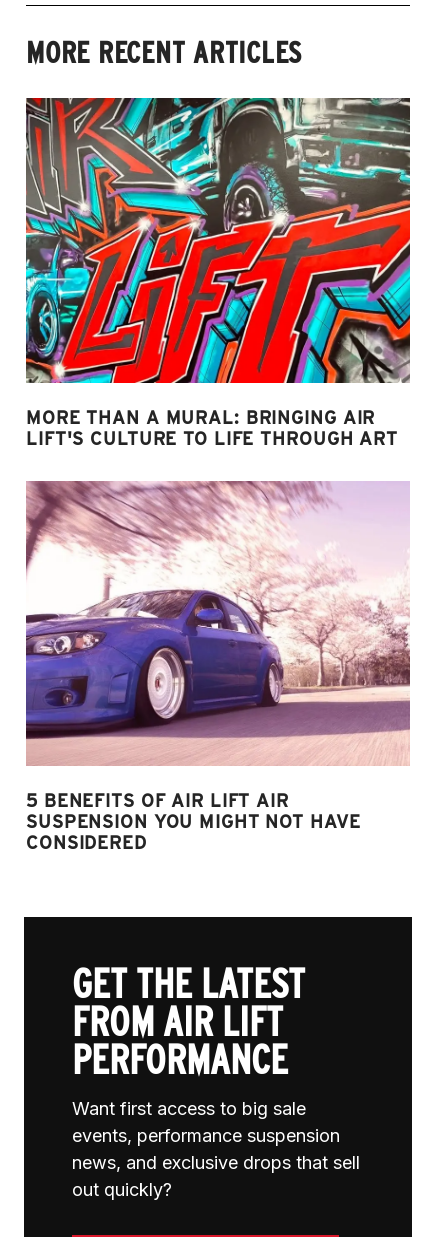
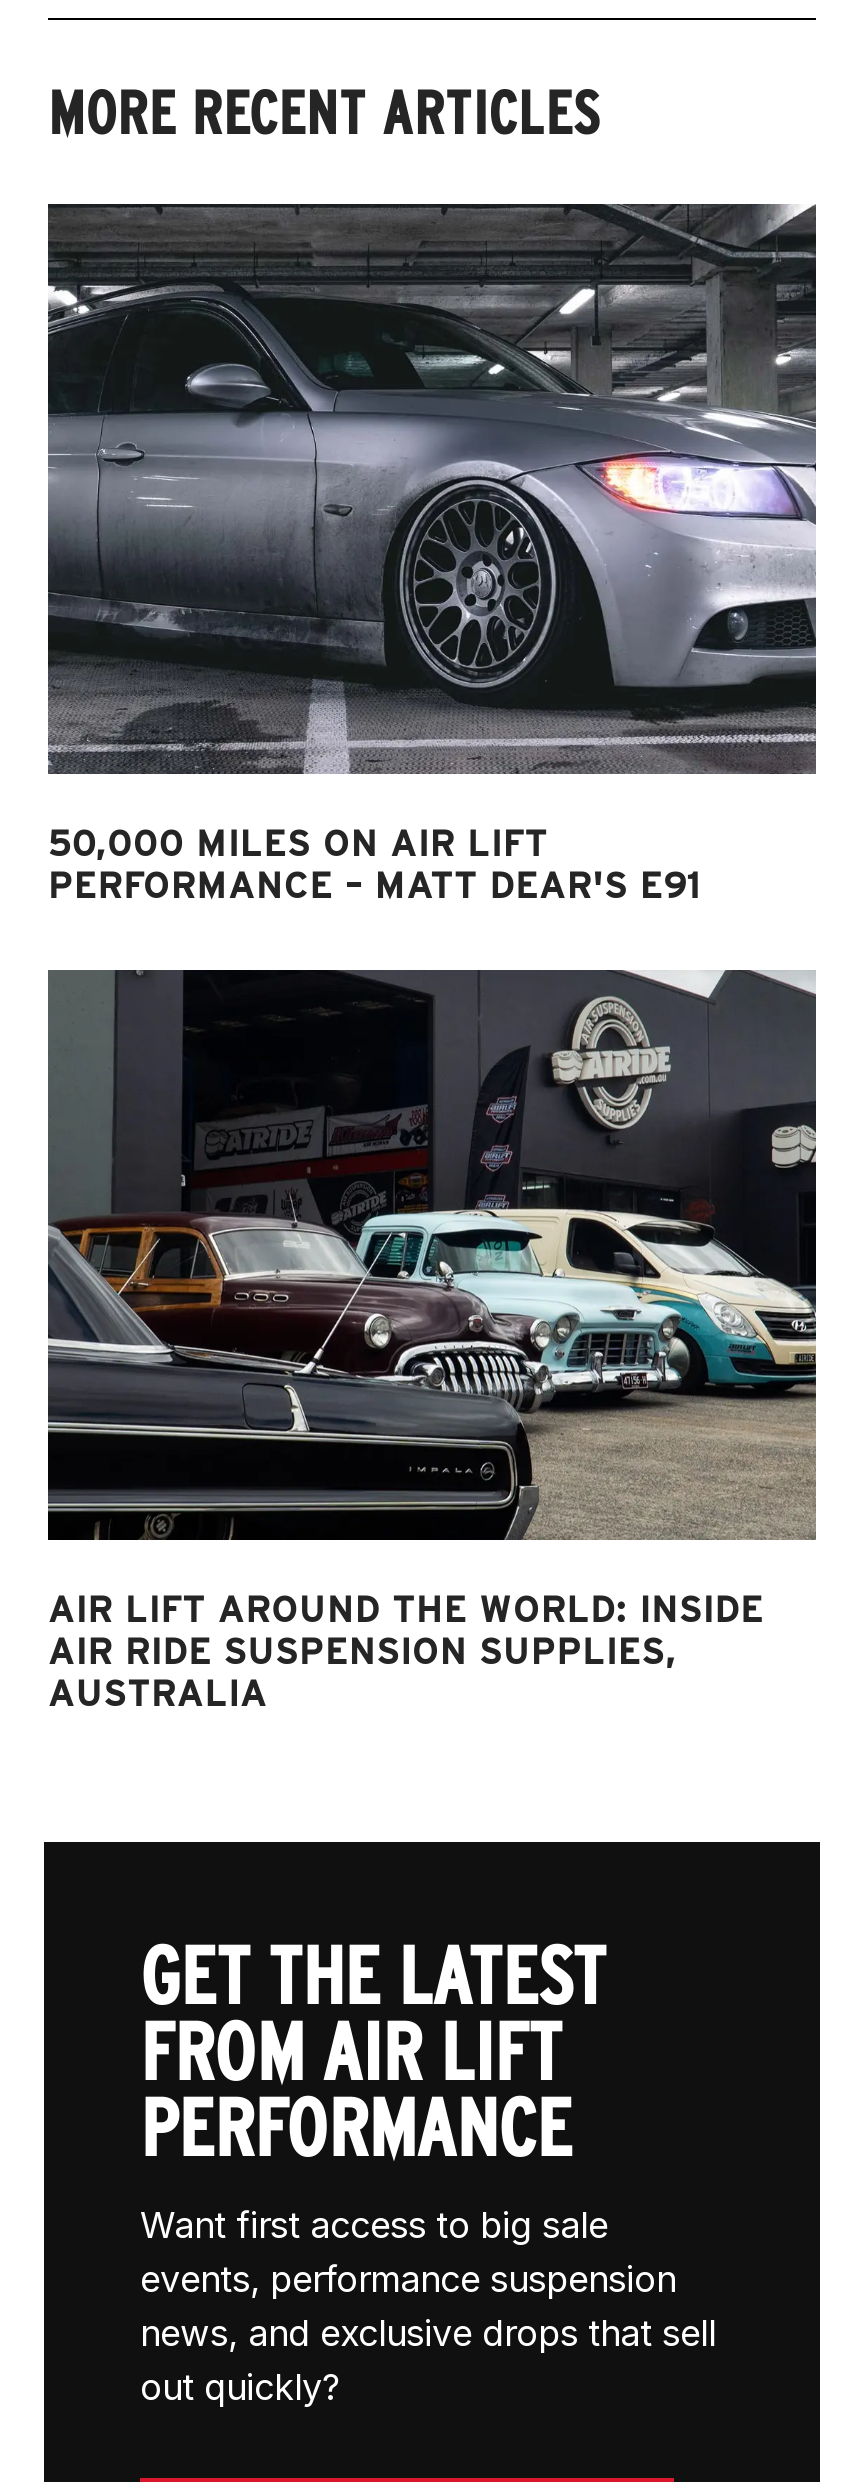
[25,97,411,449] [image] | MORE THAN A MURAL: BRINGING AIR | LIFT'S CULTURE TO LIFE THROUGH ART -> [46,202,818,906] [image] | 50,000 MILES ON AIR LIFT | PERFORMANCE – MATT DEAR'S E91
[25,480,410,853] [image] | 5 BENEFITS OF AIR LIFT AIR | SUSPENSION YOU MIGHT NOT HAVE | CONSIDERED -> [46,968,818,1714] [image] | AIR LIFT AROUND THE WORLD: INSIDE | AIR RIDE SUSPENSION SUPPLIES, | AUSTRALIA

